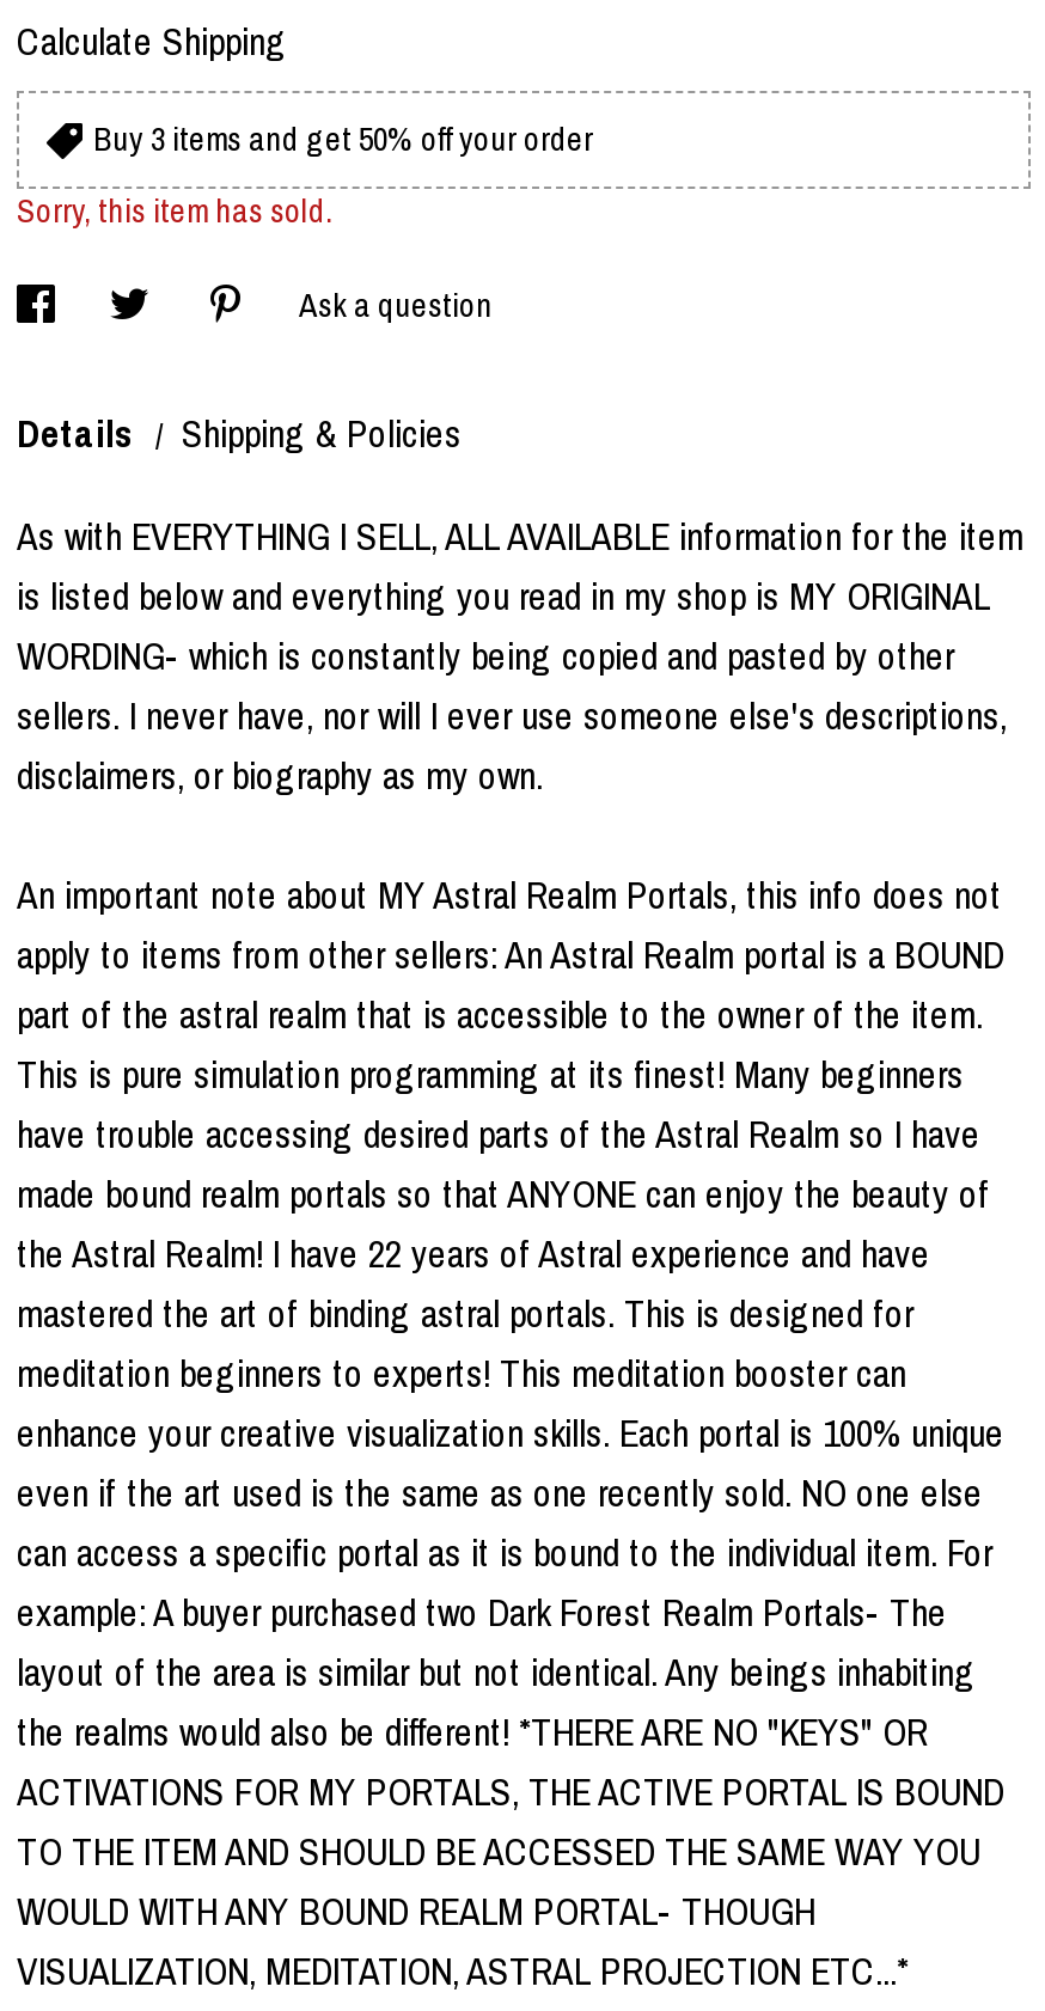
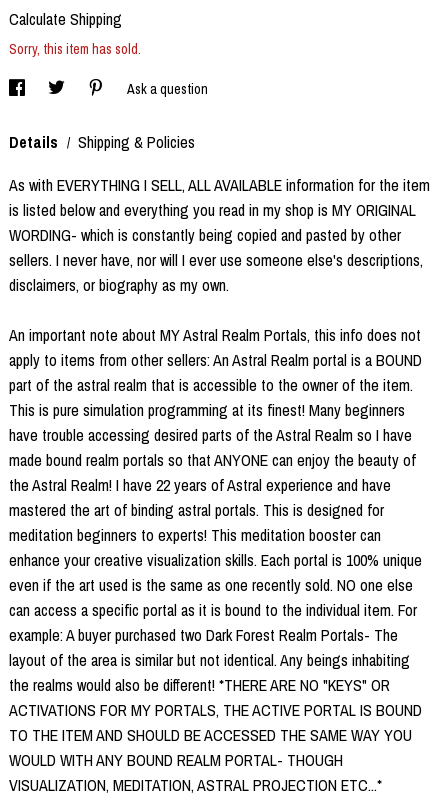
[86,117,593,160] Buy 3 items and get 50% off your order -> none

